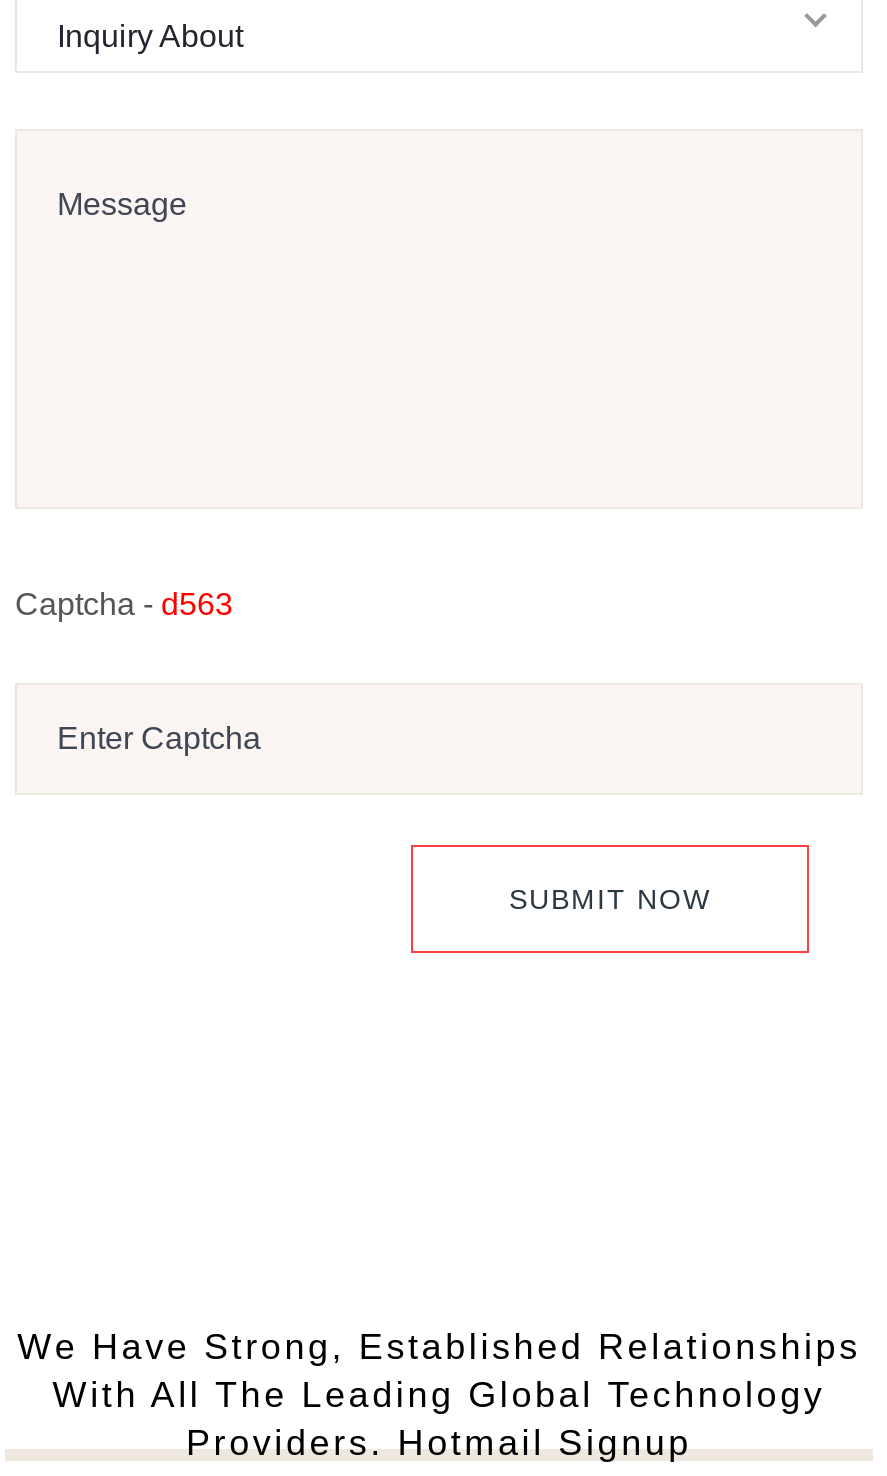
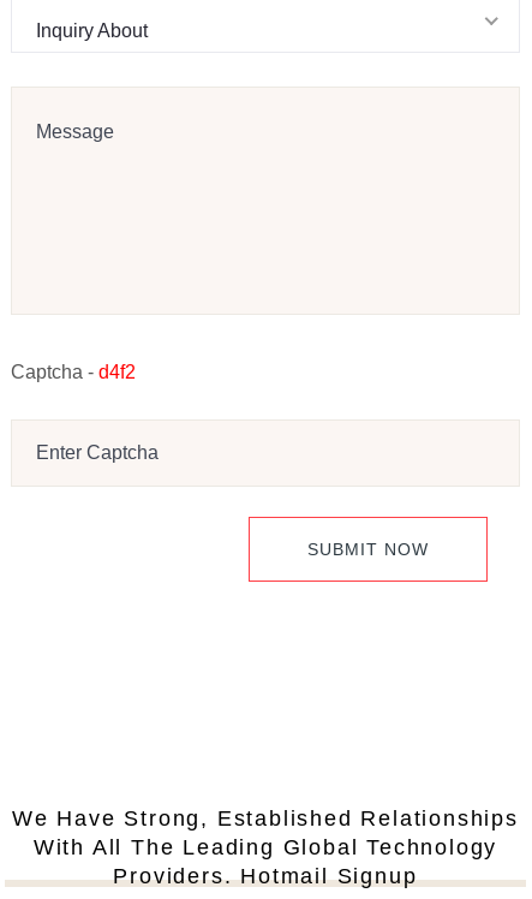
[15,587,233,621] Captcha - d563 -> [11,362,136,382] Captcha - d4f2

